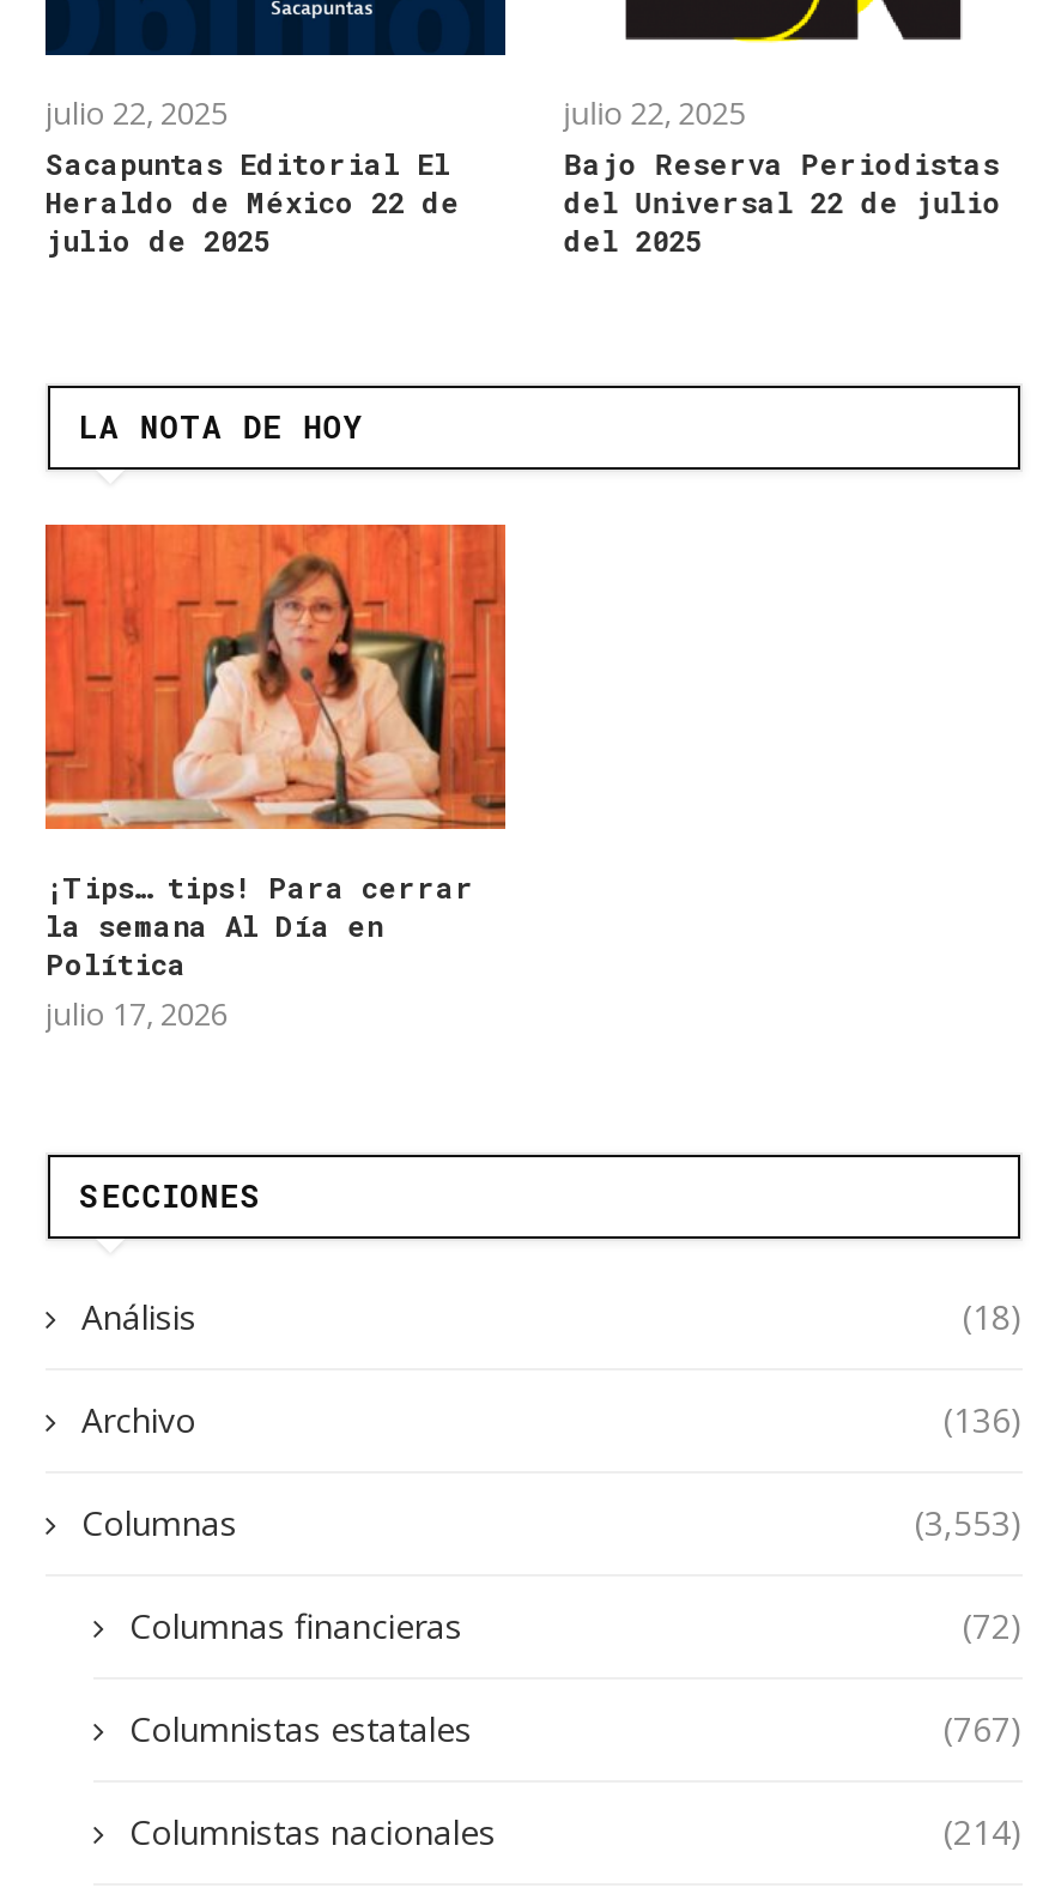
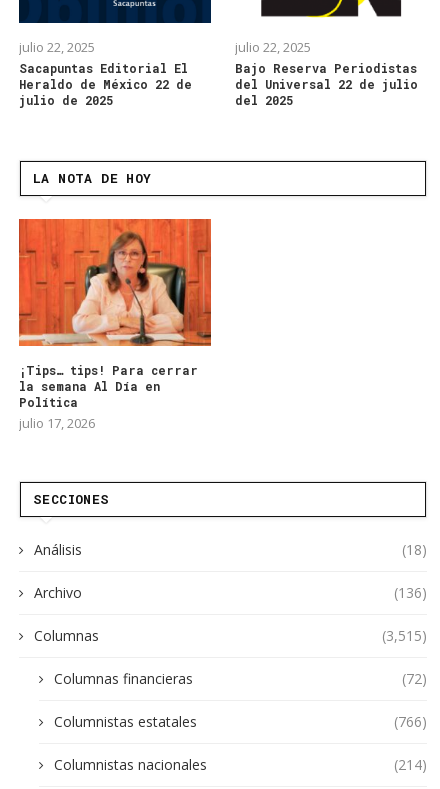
[915,1501,1023,1546] (3,553) -> [382,626,427,645] (3,515)
[944,1707,1023,1752] (767) -> [394,712,427,731] (766)

